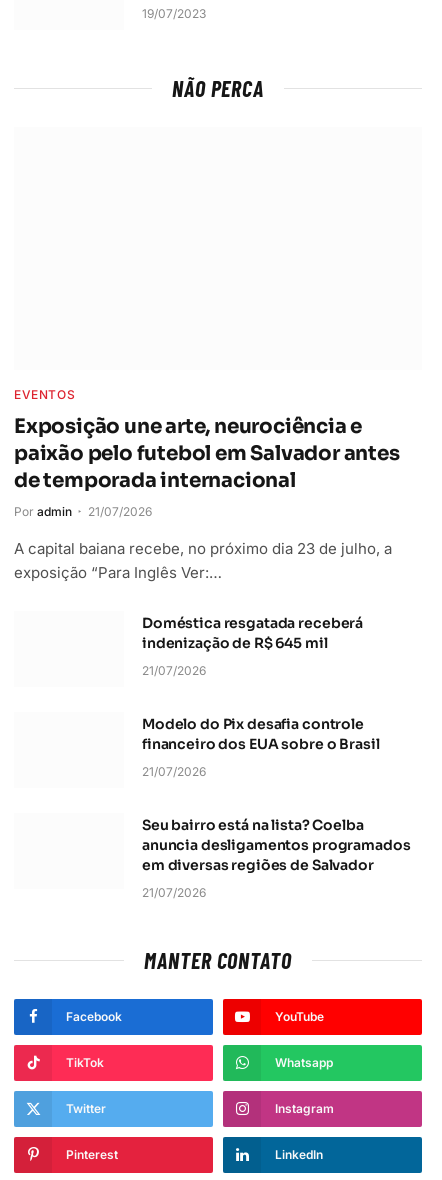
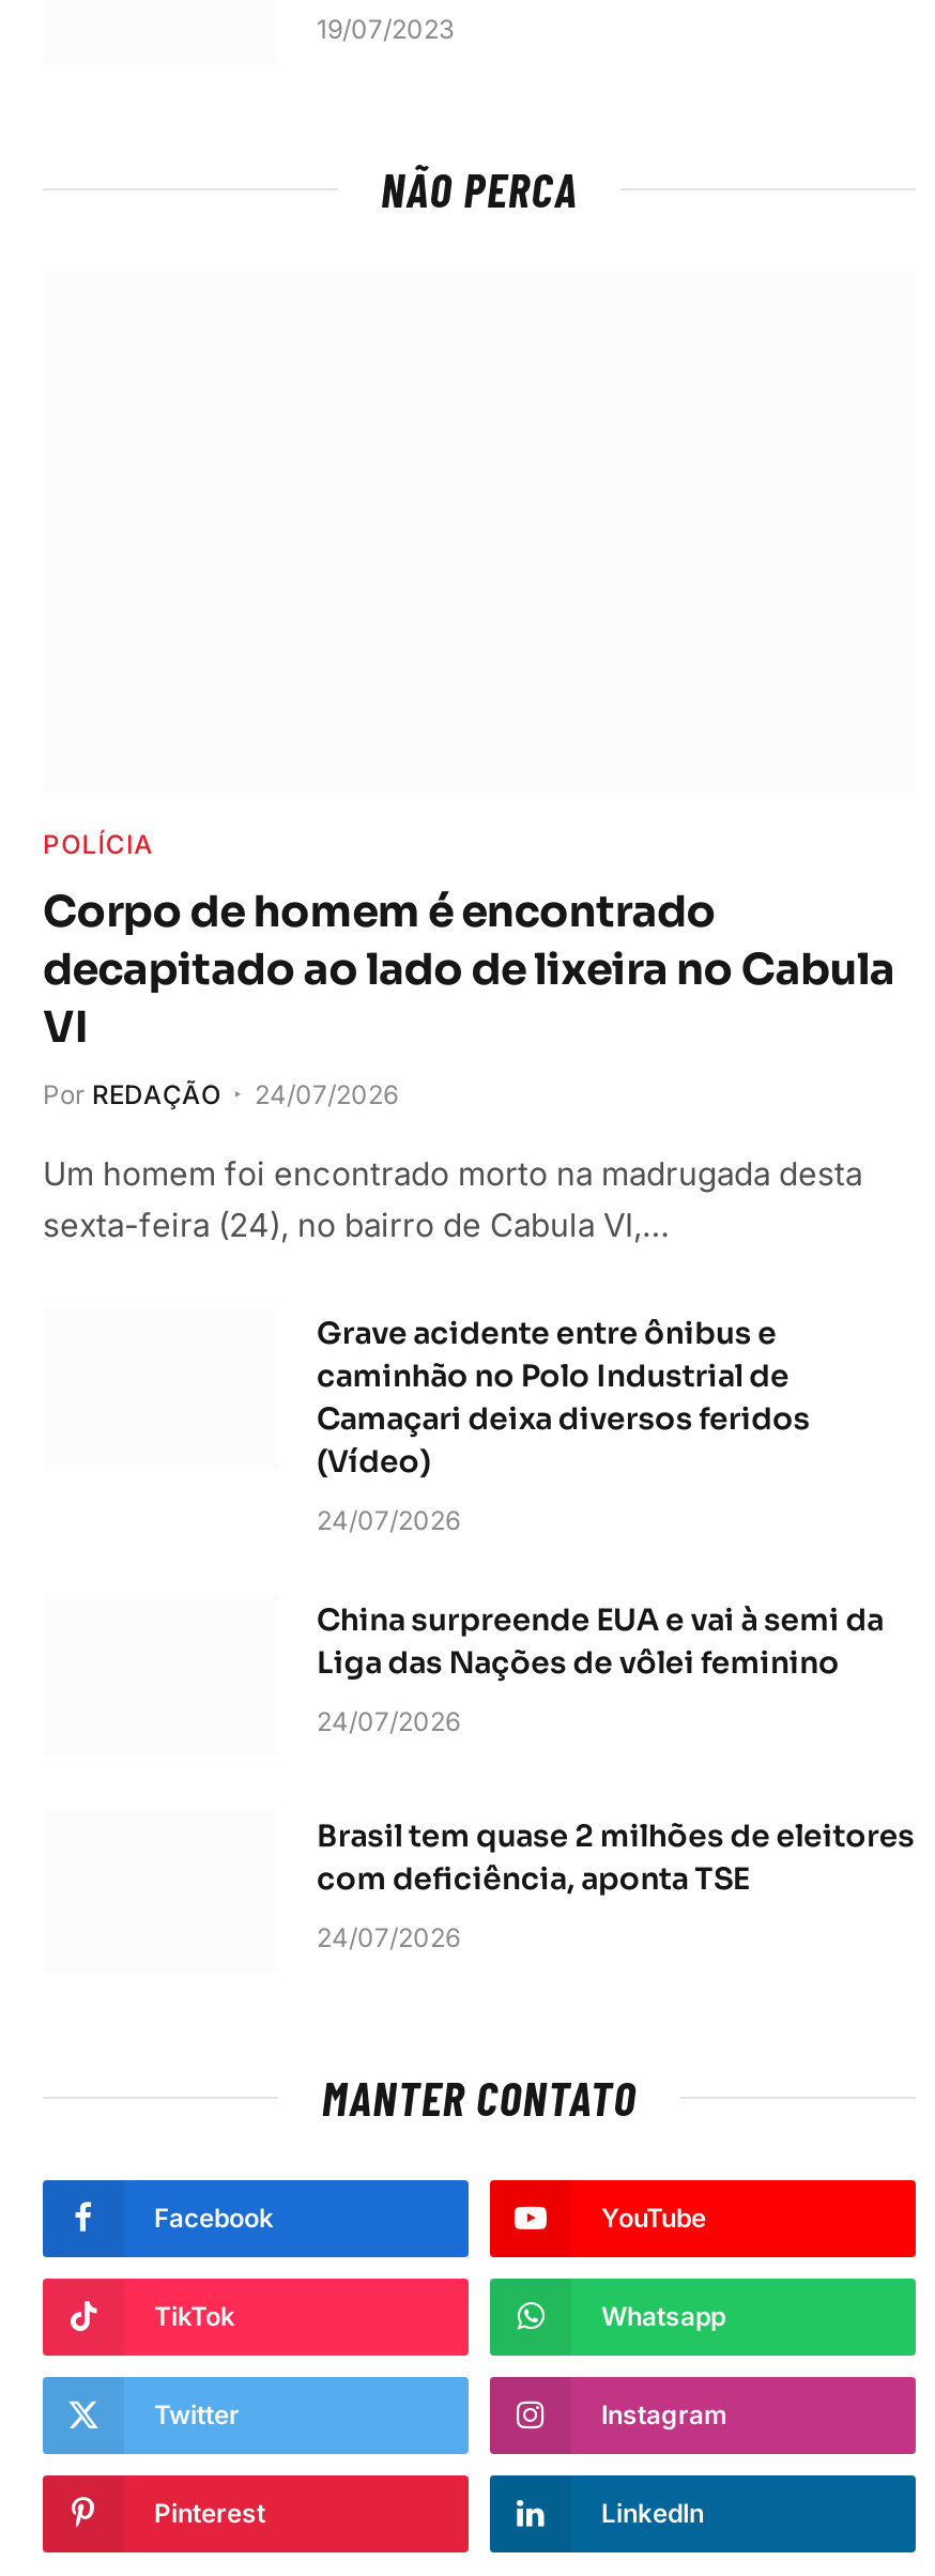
[14,387,75,402] EVENTOS -> [43,827,154,859] POLÍCIA
[14,414,400,519] Exposição une arte, neurociência e | paixão pelo futebol em Salvador antes | de temporada internacional | Por admin | 21/07/2026 -> [43,885,895,1110] Corpo de homem é encontrado | decapitado ao lado de lixeira no Cabula | VI | Por REDAÇÃO | 24/07/2026
[14,539,392,582] A capital baiana recebe, no próximo dia 23 de julho, a | exposição “Para Inglês Ver:… -> [43,1153,862,1245] Um homem foi encontrado morto na madrugada desta | sexta-feira (24), no bairro de Cabula VI,…
[142,614,363,652] Doméstica resgatada receberá | indenização de R$ 645 mil -> [317,1313,810,1480] Grave acidente entre ônibus e | caminhão no Polo Industrial de | Camaçari deixa diversos feridos | (Vídeo)
[142,663,206,678] 21/07/2026 -> [317,1503,460,1536] 24/07/2026
[142,715,379,753] Modelo do Pix desafia controle | financeiro dos EUA sobre o Brasil -> [317,1600,884,1681] China surpreende EUA e vai à semi da | Liga das Nações de vôlei feminino
[142,764,206,779] 21/07/2026 -> [317,1705,460,1737] 24/07/2026
[142,816,410,874] Seu bairro está na lista? Coelba | anuncia desligamentos programados | em diversas regiões de Salvador -> [317,1816,915,1897] Brasil tem quase 2 milhões de eleitores | com deficiência, aponta TSE
[142,885,206,900] 21/07/2026 -> [317,1921,460,1953] 24/07/2026

